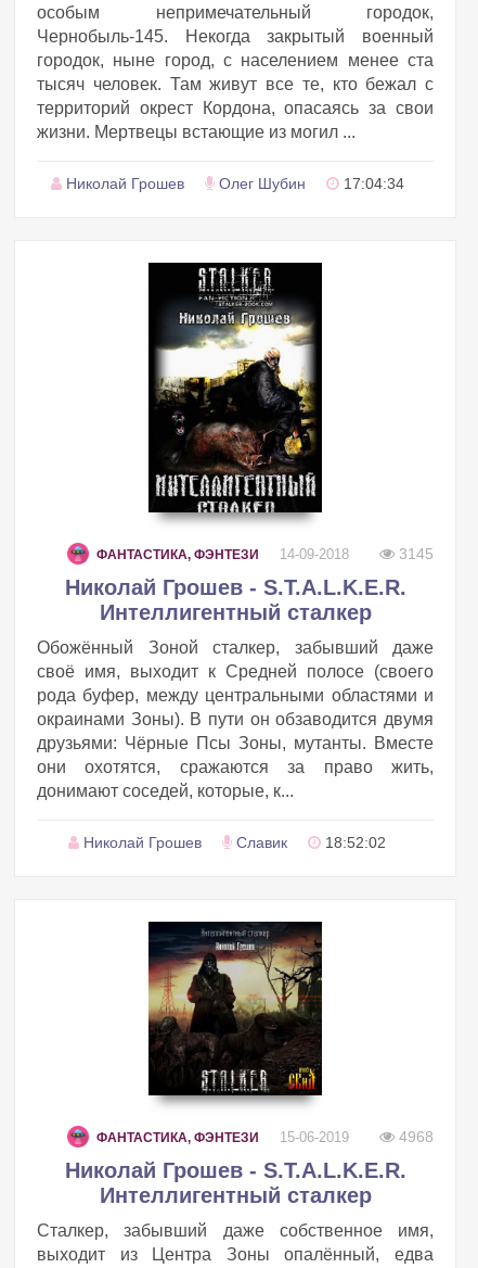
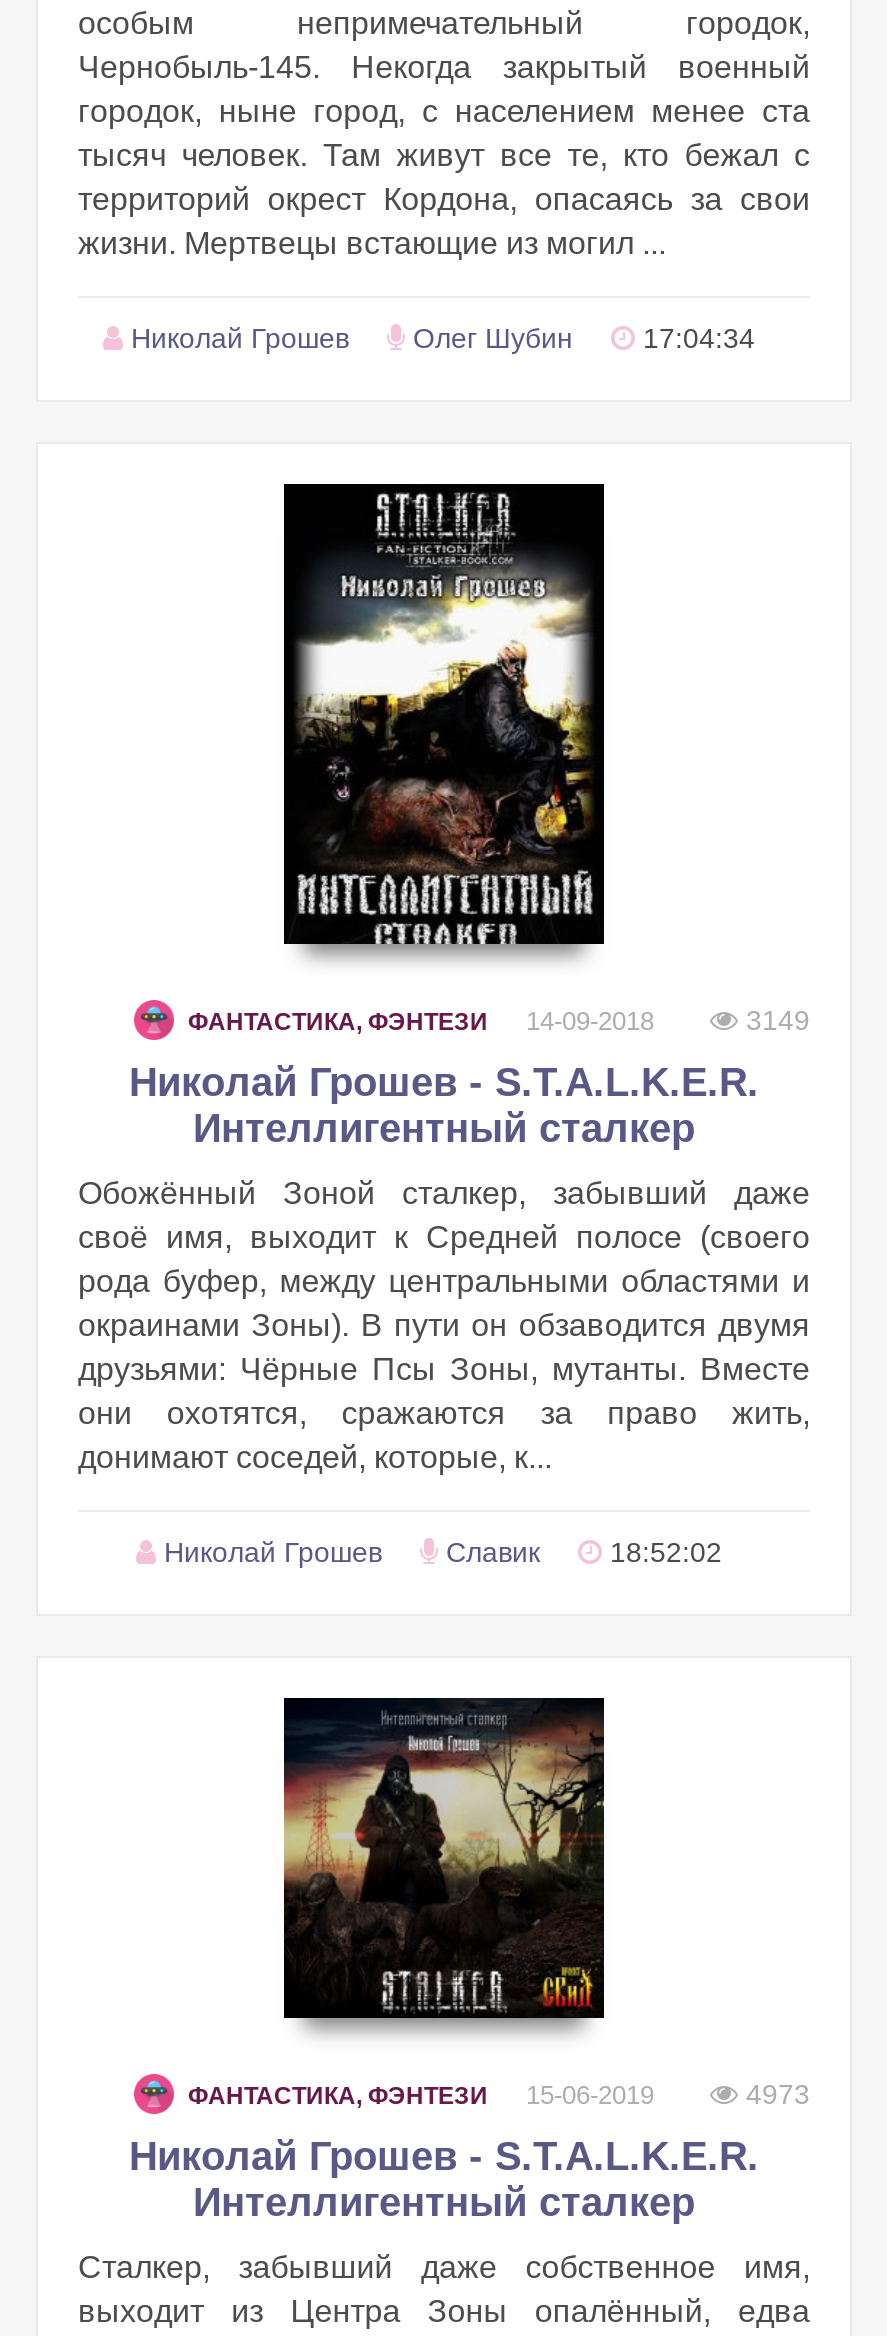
[395,545,434,563] 3145 -> [738,1005,810,1037] 3149
[395,1128,434,1146] 4968 -> [738,2079,810,2111] 4973

